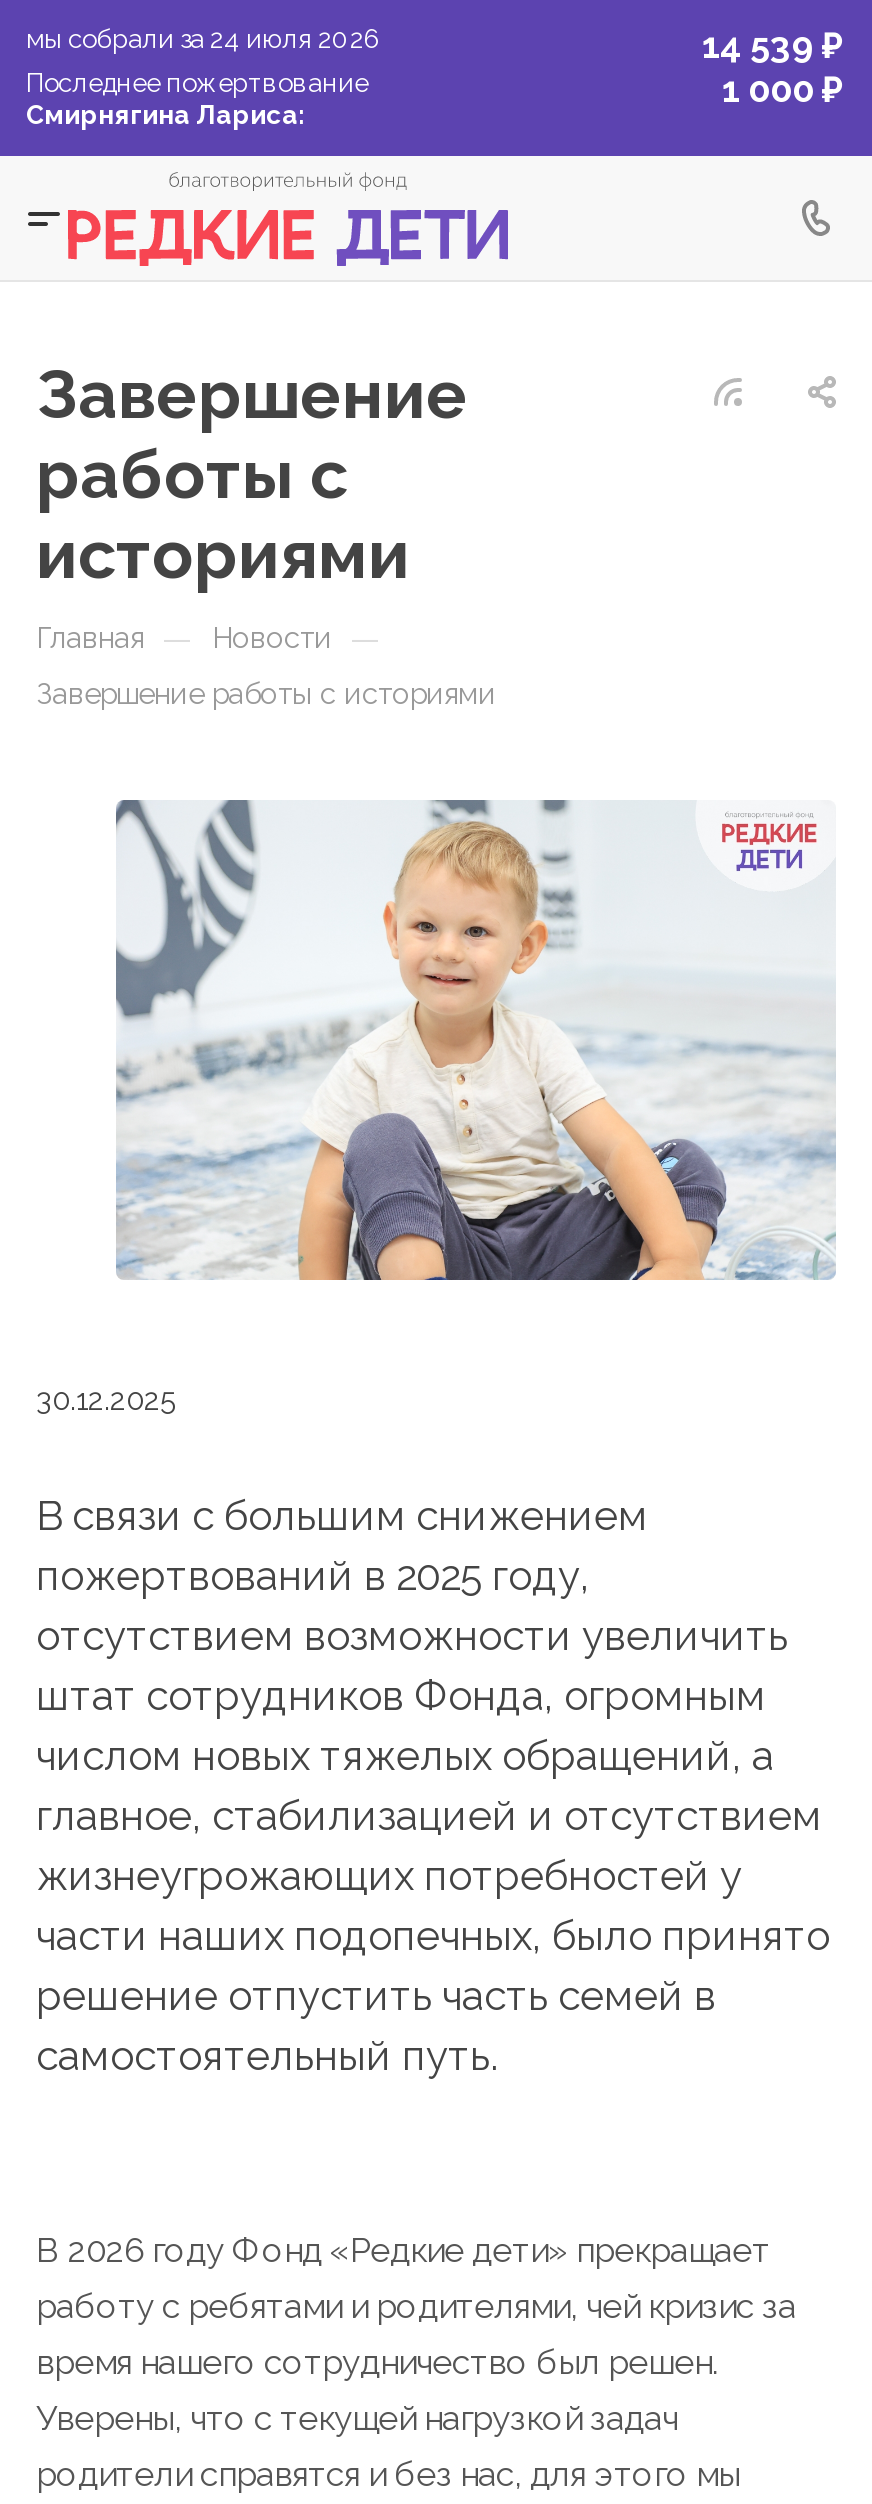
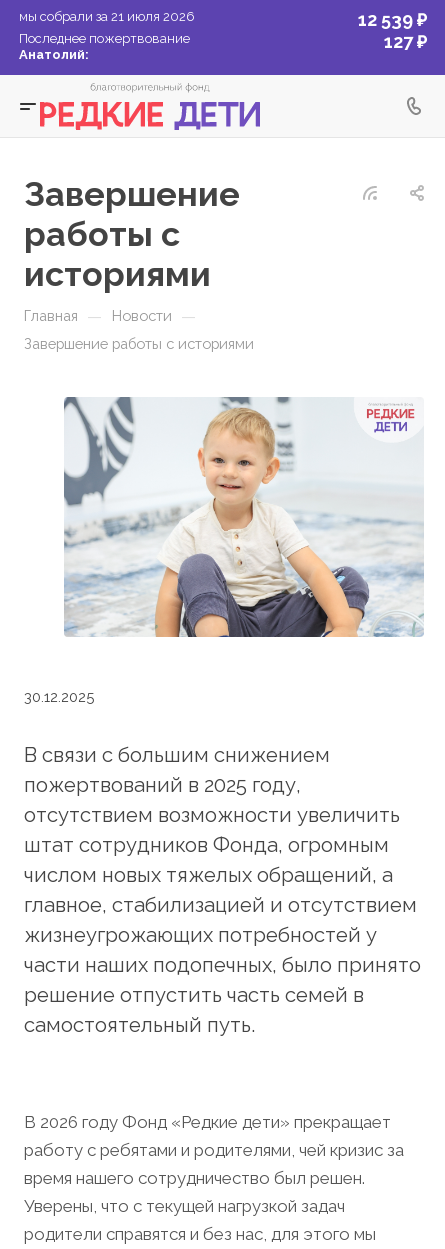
[26,24,382,54] мы собрали за 24 июля 2026 -> [19,9,195,24] мы собрали за 21 июля 2026
[702,24,842,66] 14 539 ₽ -> [358,9,427,30] 12 539 ₽
[722,68,842,110] 1 000 ₽ -> [384,31,427,52] 127 ₽
[26,100,306,130] Смирнягина Лариса: -> [19,47,89,62] Анатолий:

